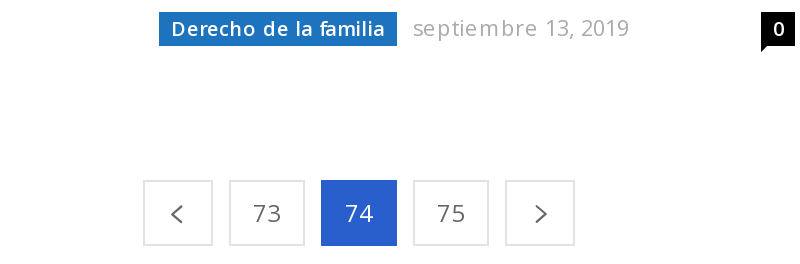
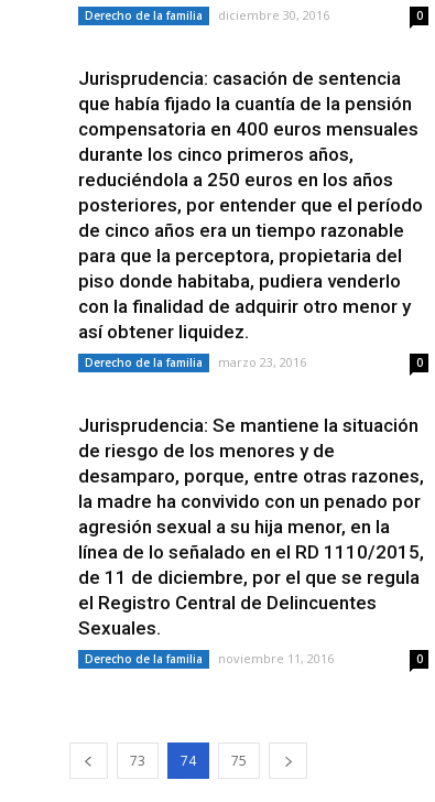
[413,12,629,42] septiembre 13, 2019 -> [78,7,424,666] diciembre 30, 2016 | 0 | Jurisprudencia: casación de sentencia | que había fijado la cuantía de la pensión | compensatoria en 400 euros mensuales | durante los cinco primeros años, | reduciéndola a 250 euros en los años | posteriores, por entender que el período | de cinco años era un tiempo razonable | para que la perceptora, propietaria del | piso donde habitaba, pudiera venderlo | con la finalidad de adquirir otro menor y | así obtener liquidez. | Derecho de la familia | marzo 23, 2016 | 0 | Jurisprudencia: Se mantiene la situación | de riesgo de los menores y de | desamparo, porque, entre otras razones, | la madre ha convivido con un penado por | agresión sexual a su hija menor, en la | línea de lo señalado en el RD 1110/2015, | de 11 de diciembre, por el que se regula | el Registro Central de Delincuentes | Sexuales. | Derecho de la familia | noviembre 11, 2016

